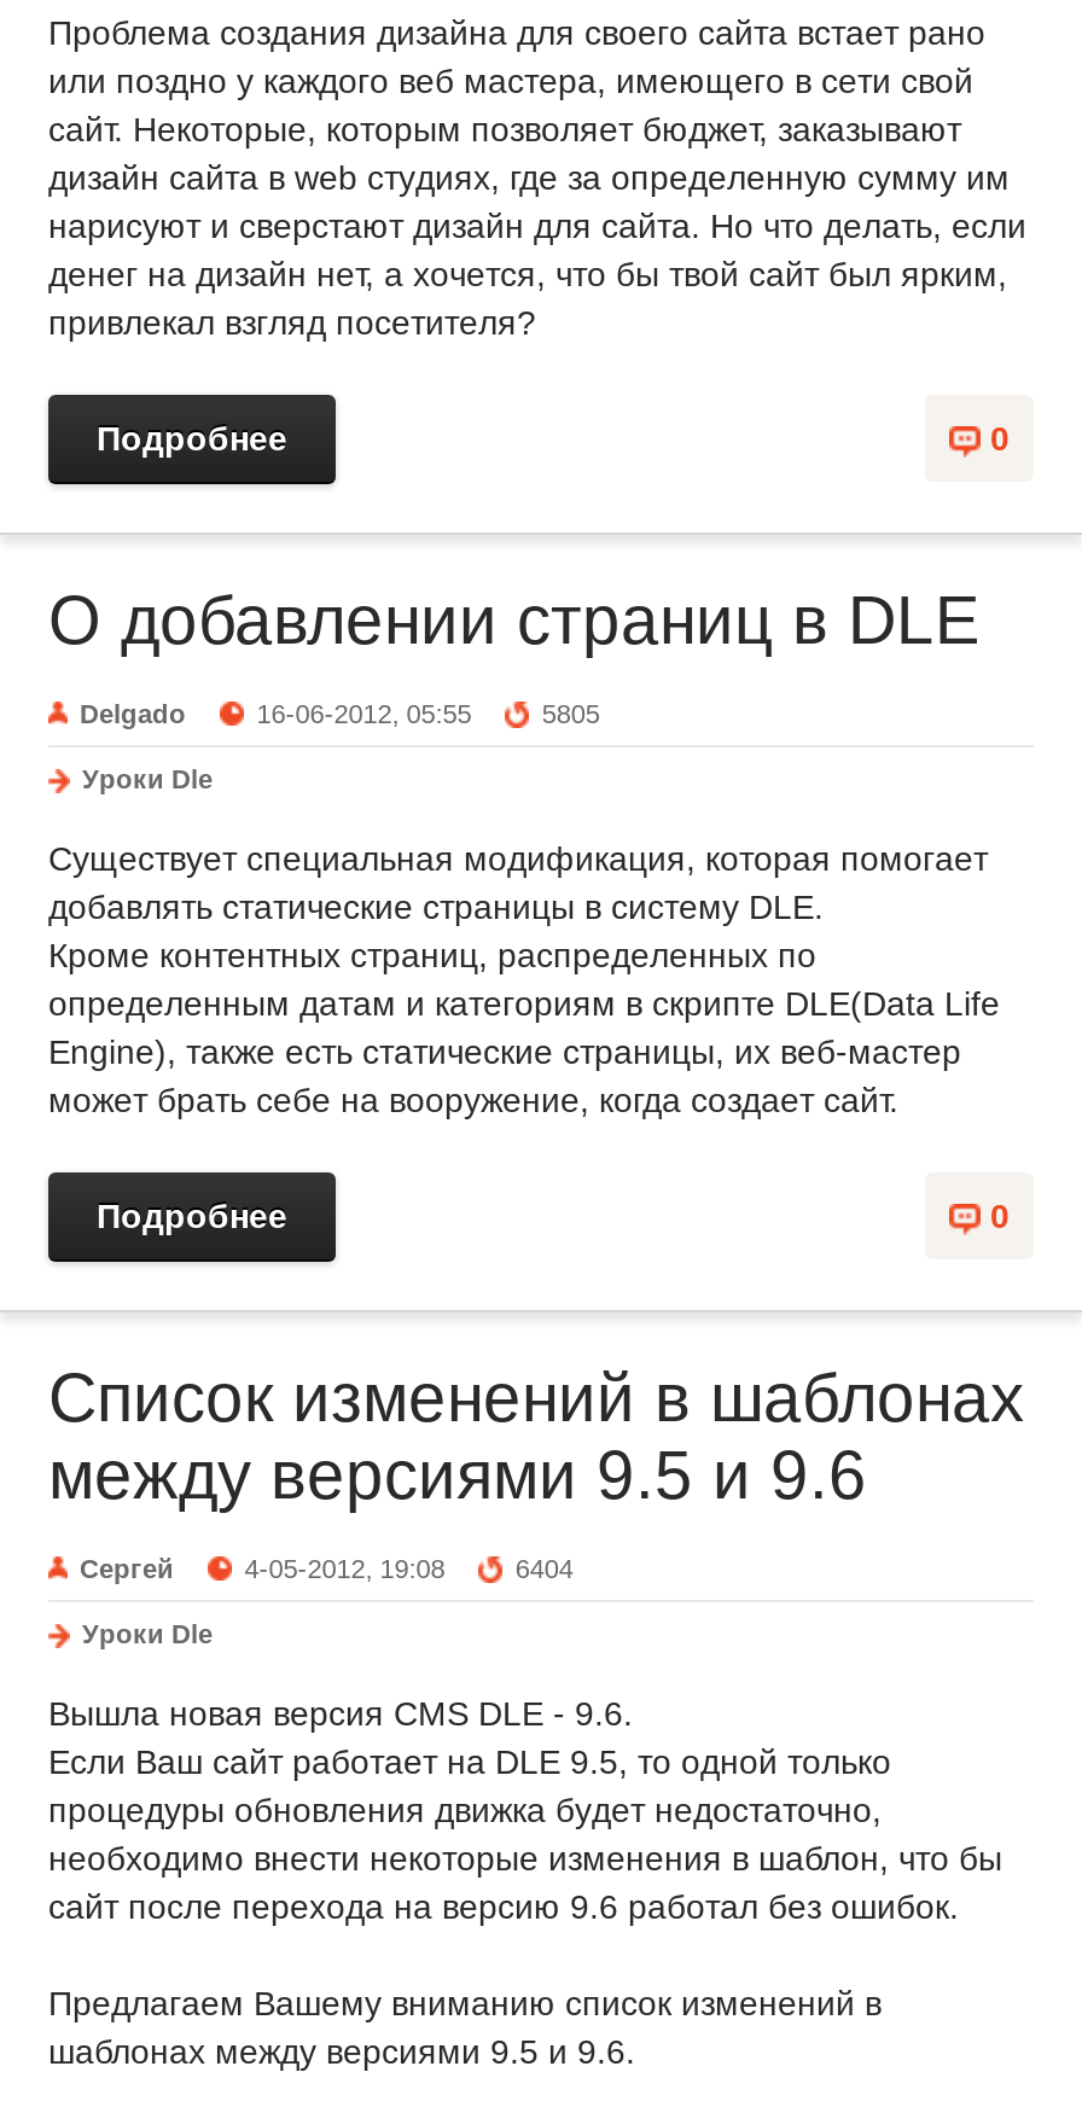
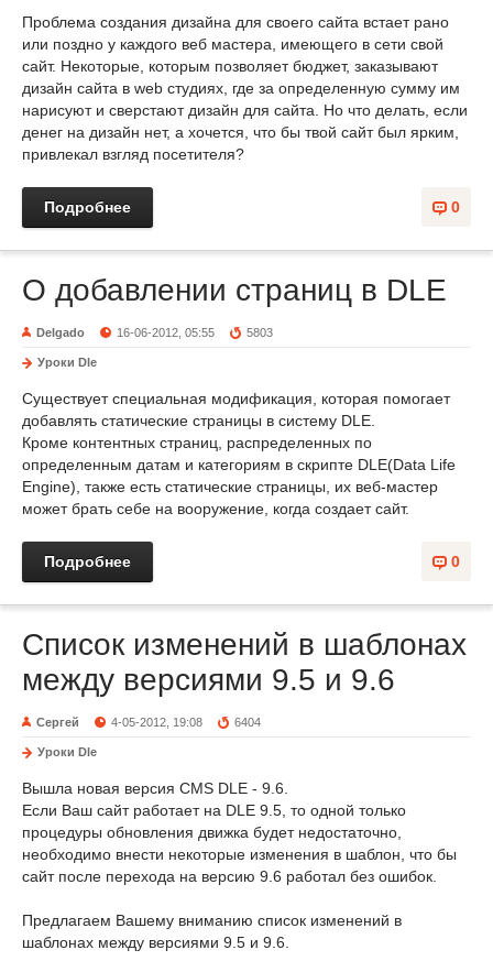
[542,699,600,728] 5805 -> [247,326,273,339] 5803

